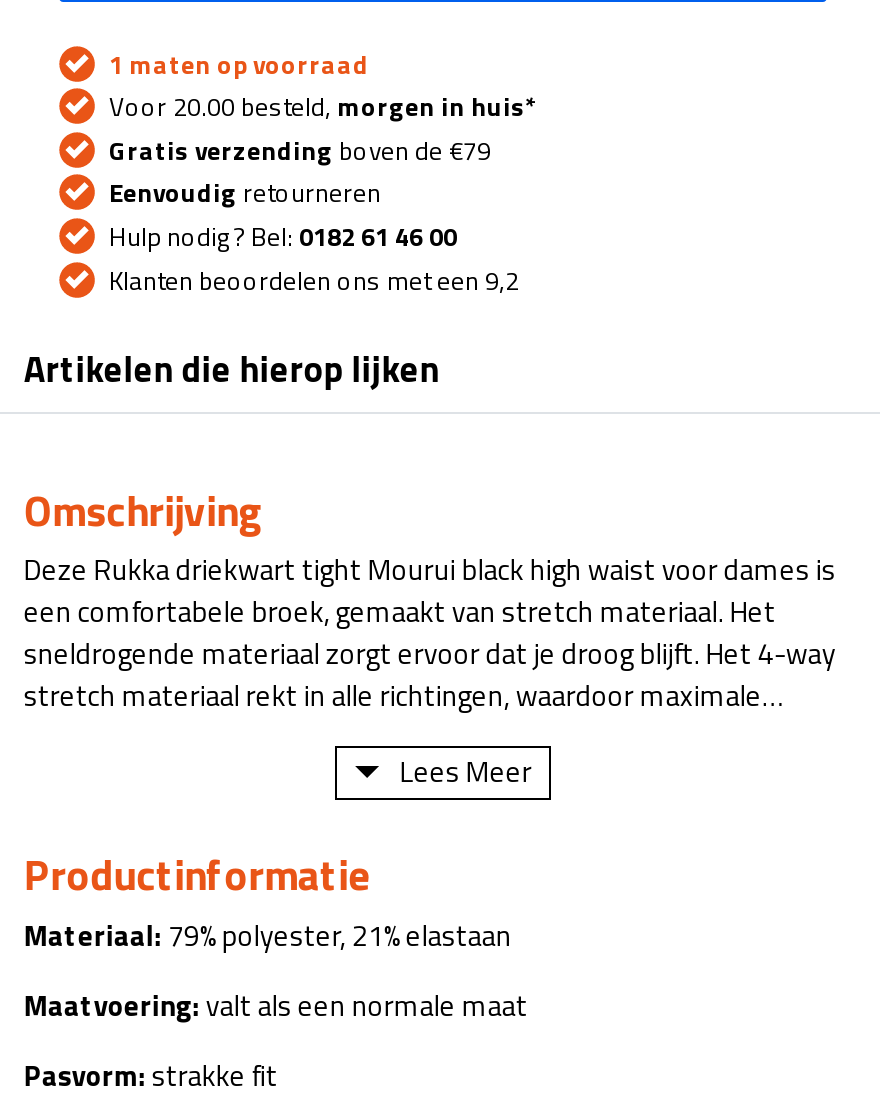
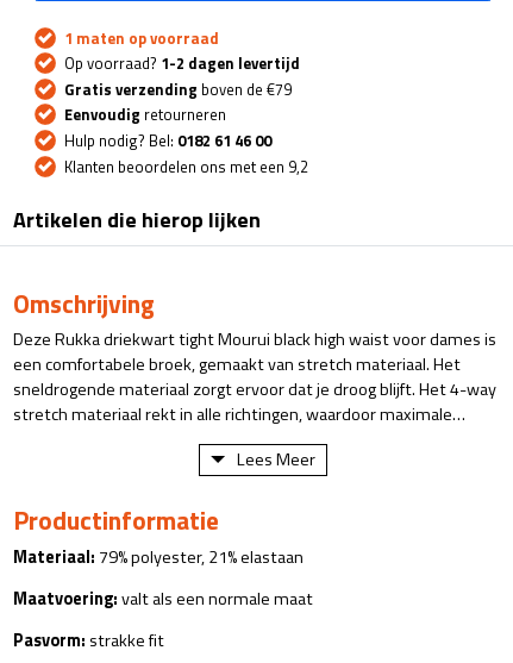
[103,87,537,127] Voor 20.00 besteld, morgen in huis* -> [61,52,300,75] Op voorraad? 1-2 dagen levertijd

